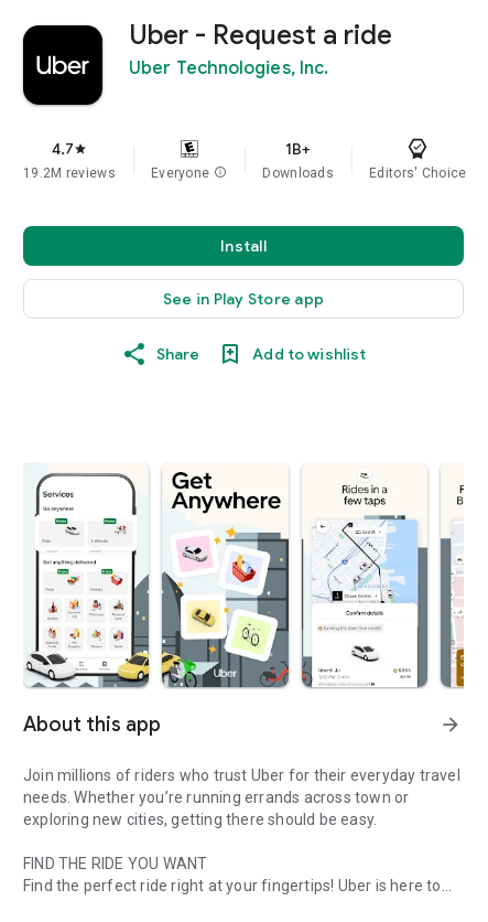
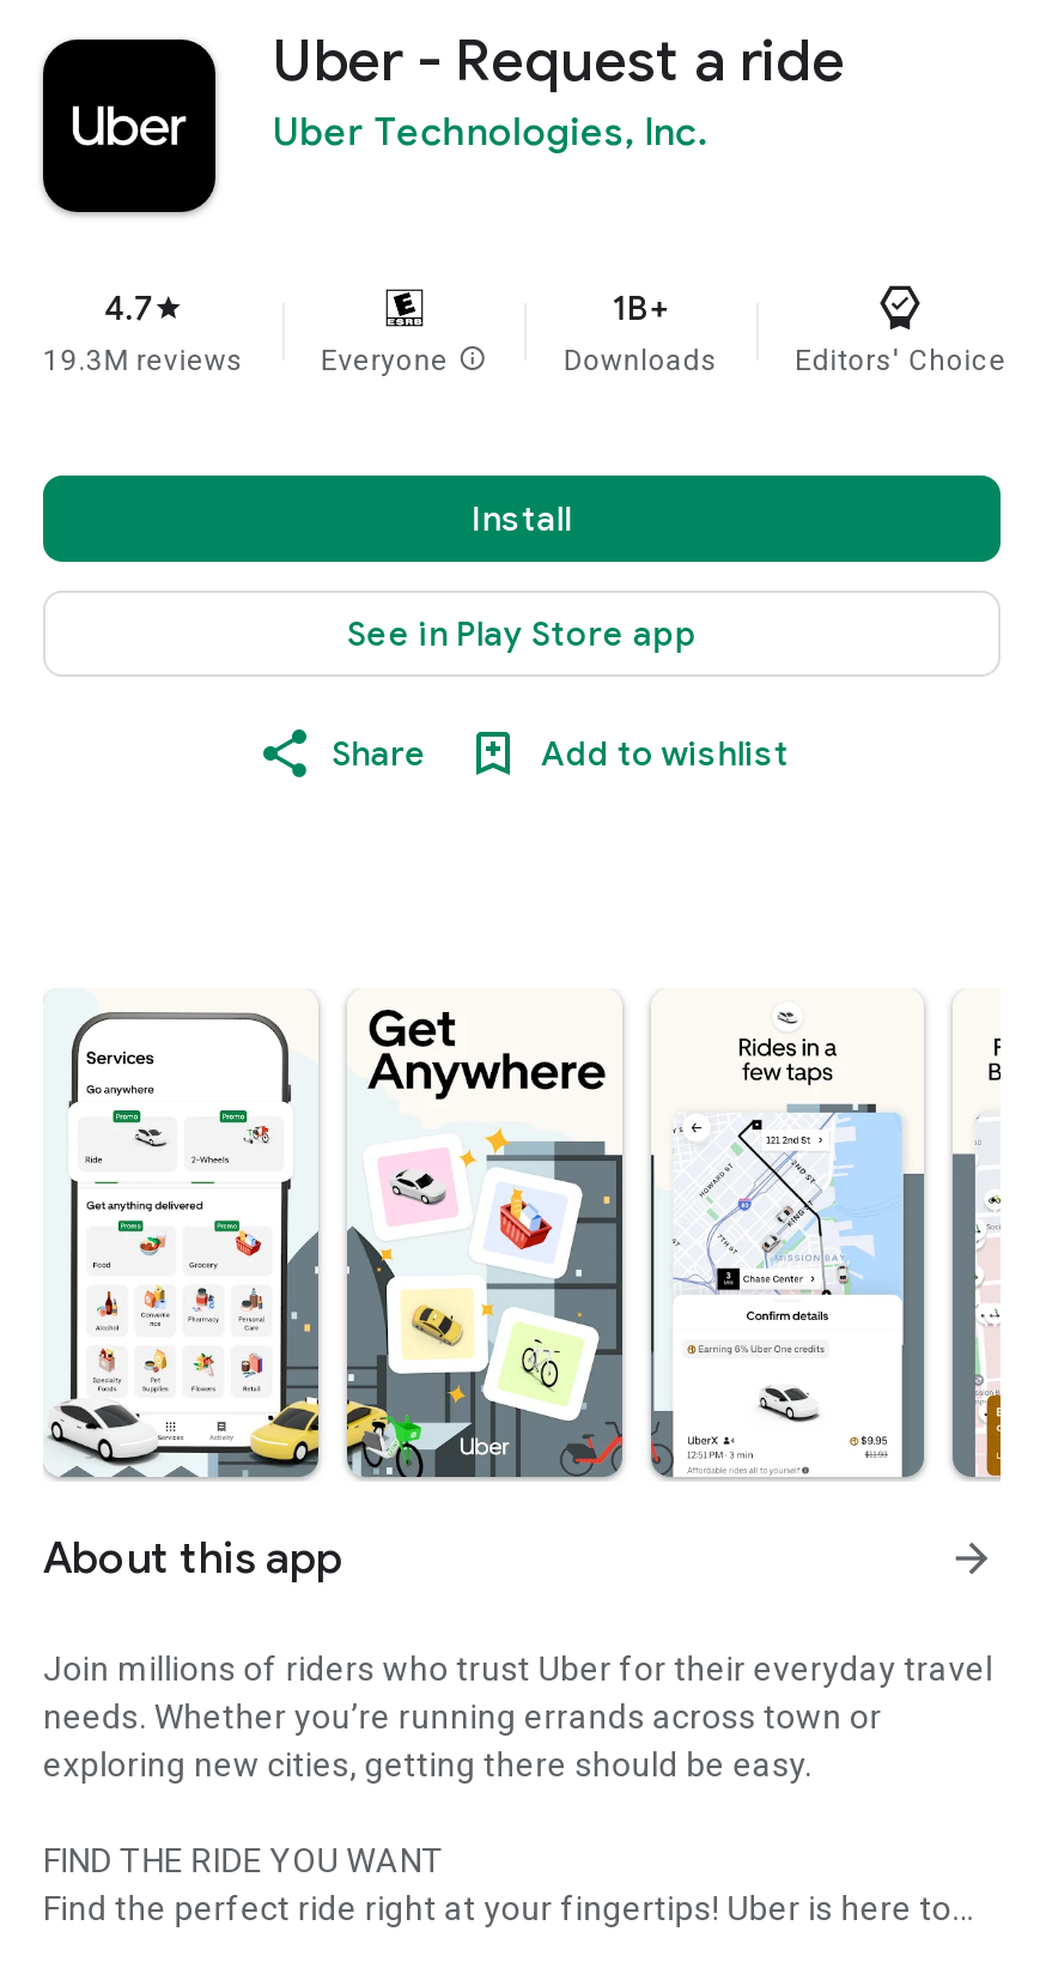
[23,165,116,181] 19.2M reviews -> [43,344,244,377] 19.3M reviews

